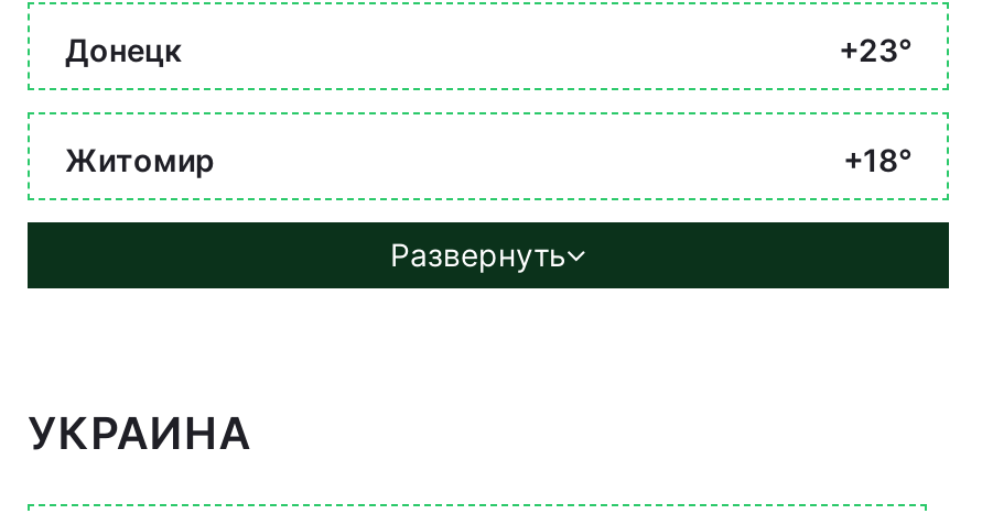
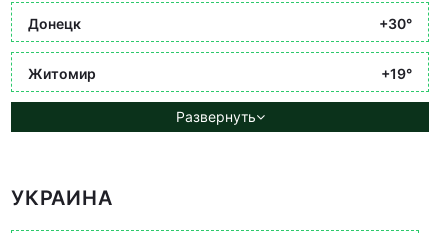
[839,30,911,67] +23° -> [379,14,412,31] +30°
[843,140,911,177] +18° -> [381,64,412,81] +19°

